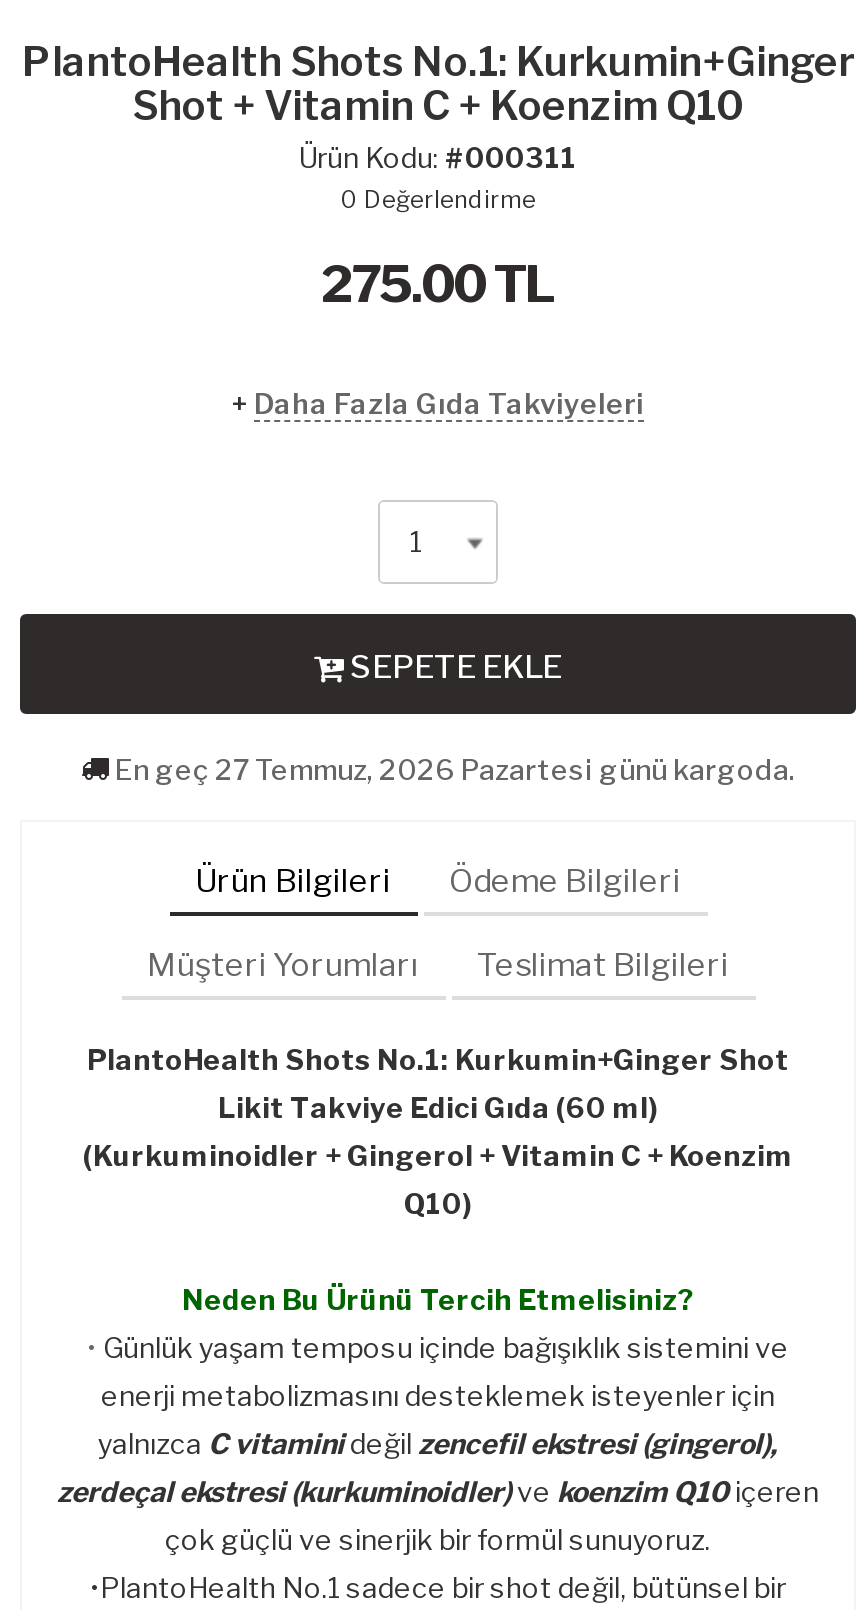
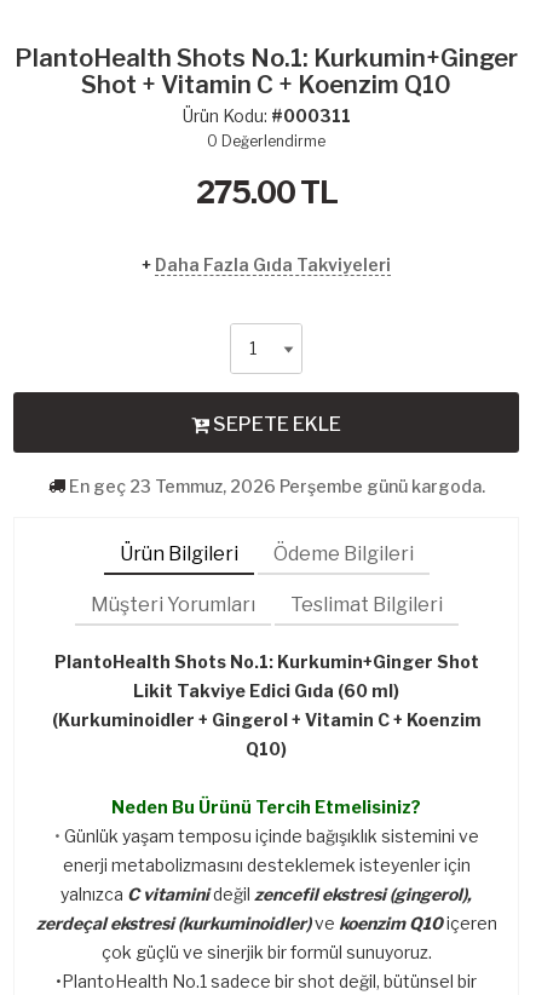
[115,751,795,785] En geç 27 Temmuz, 2026 Pazartesi günü kargoda. -> [68,475,485,496] En geç 23 Temmuz, 2026 Perşembe günü kargoda.

